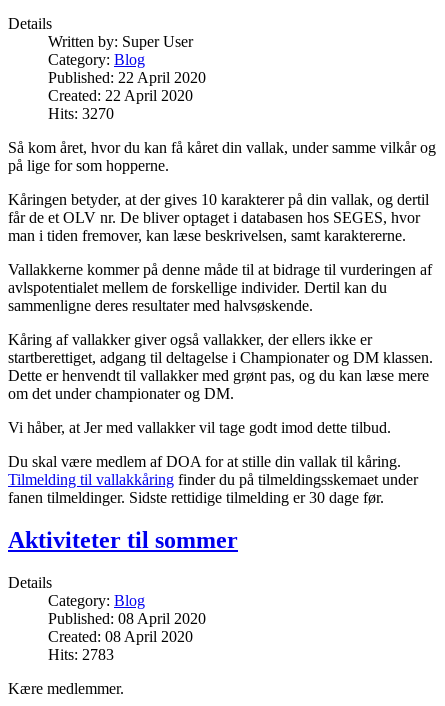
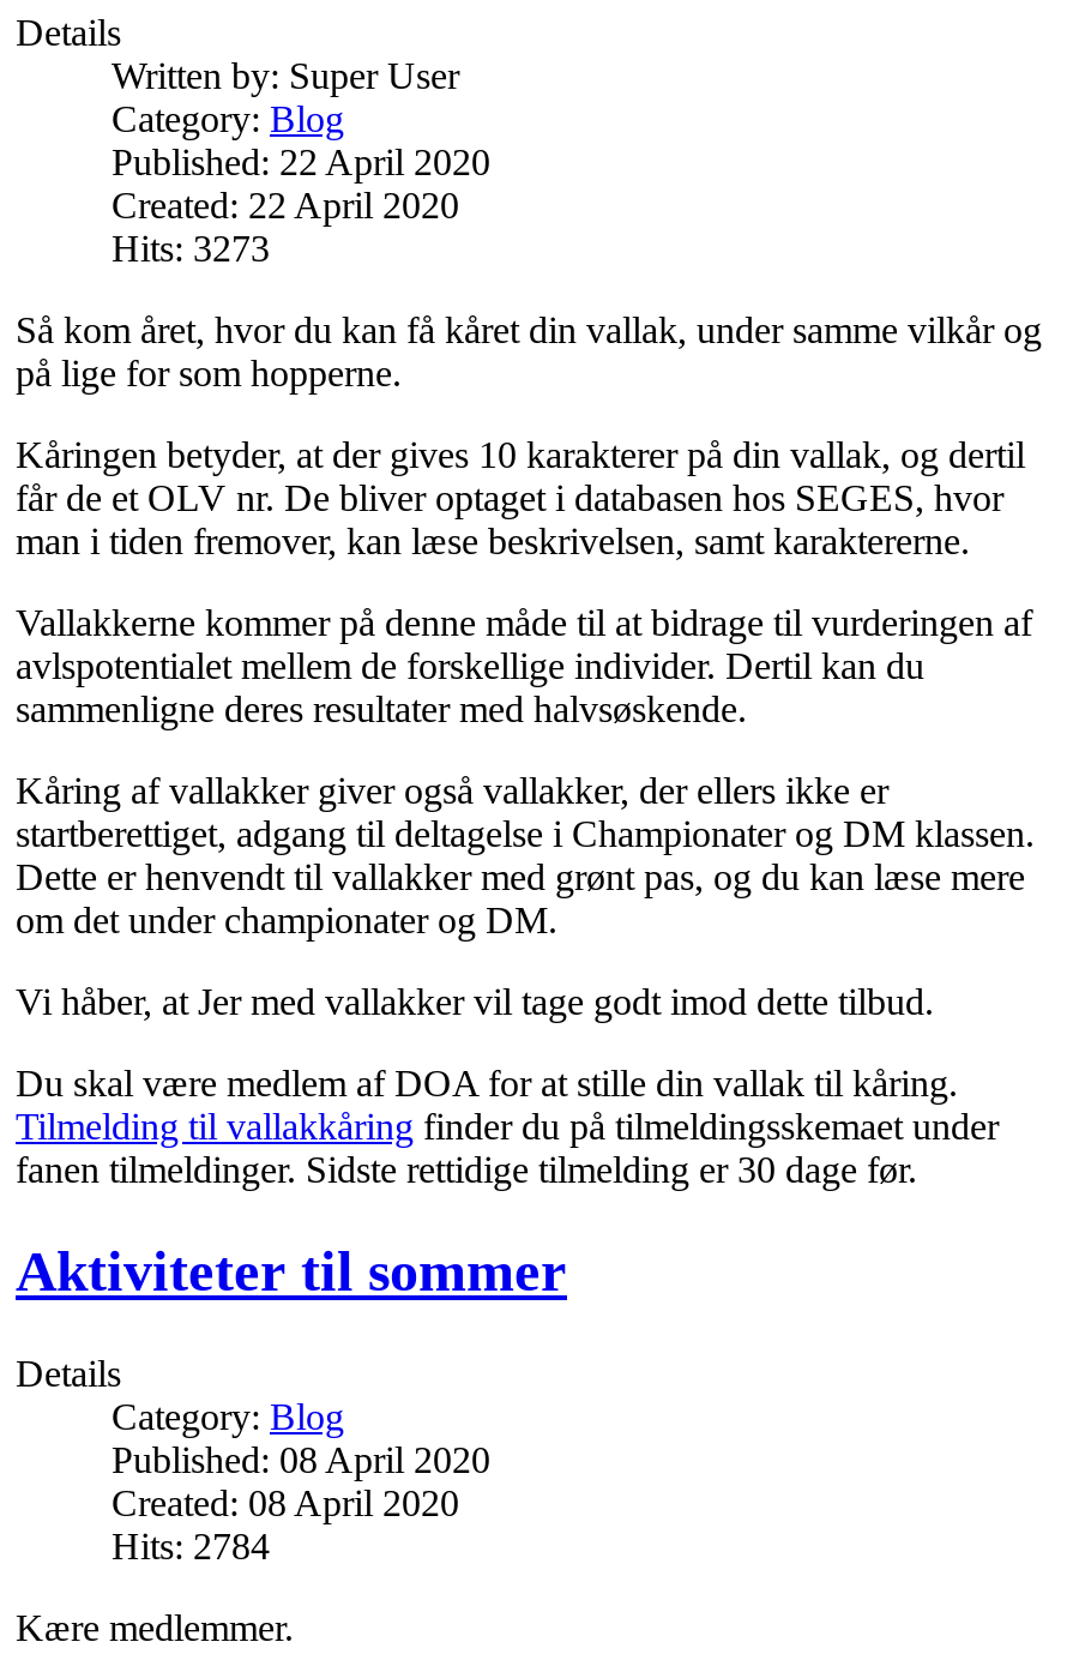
[48,105,114,122] Hits: 3270 -> [111,228,270,269] Hits: 3273
[48,646,114,663] Hits: 2783 -> [111,1525,270,1566] Hits: 2784

